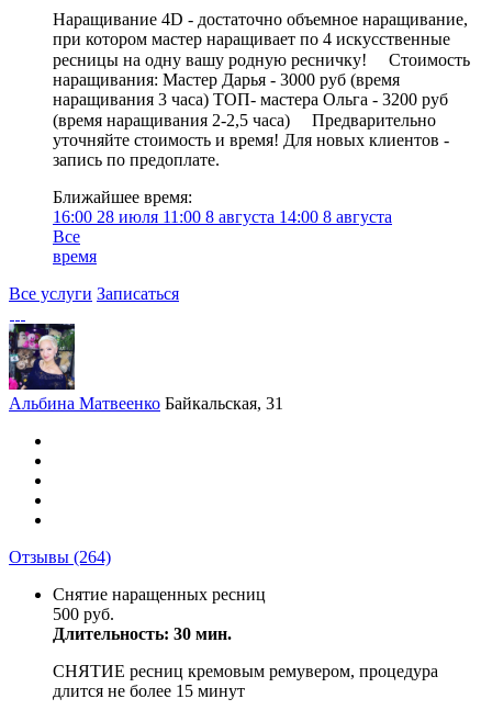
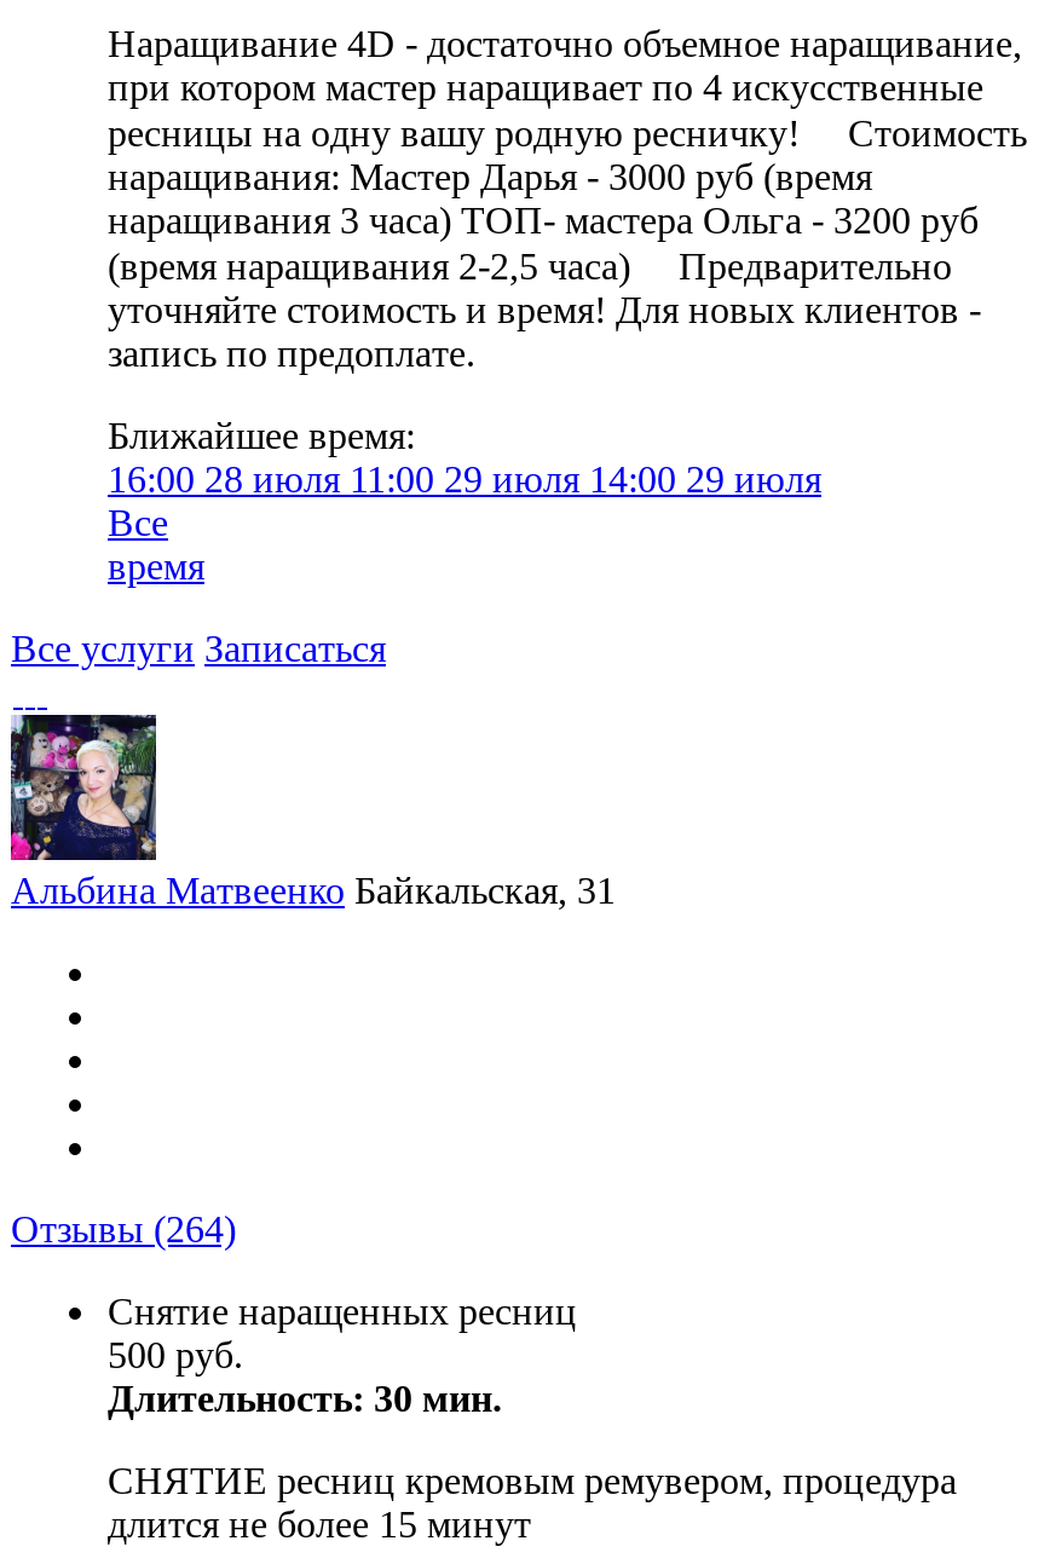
[53,207,392,226] 16:00 28 июля 11:00 8 августа 14:00 8 августа -> [108,458,821,500] 16:00 28 июля 11:00 29 июля 14:00 29 июля

